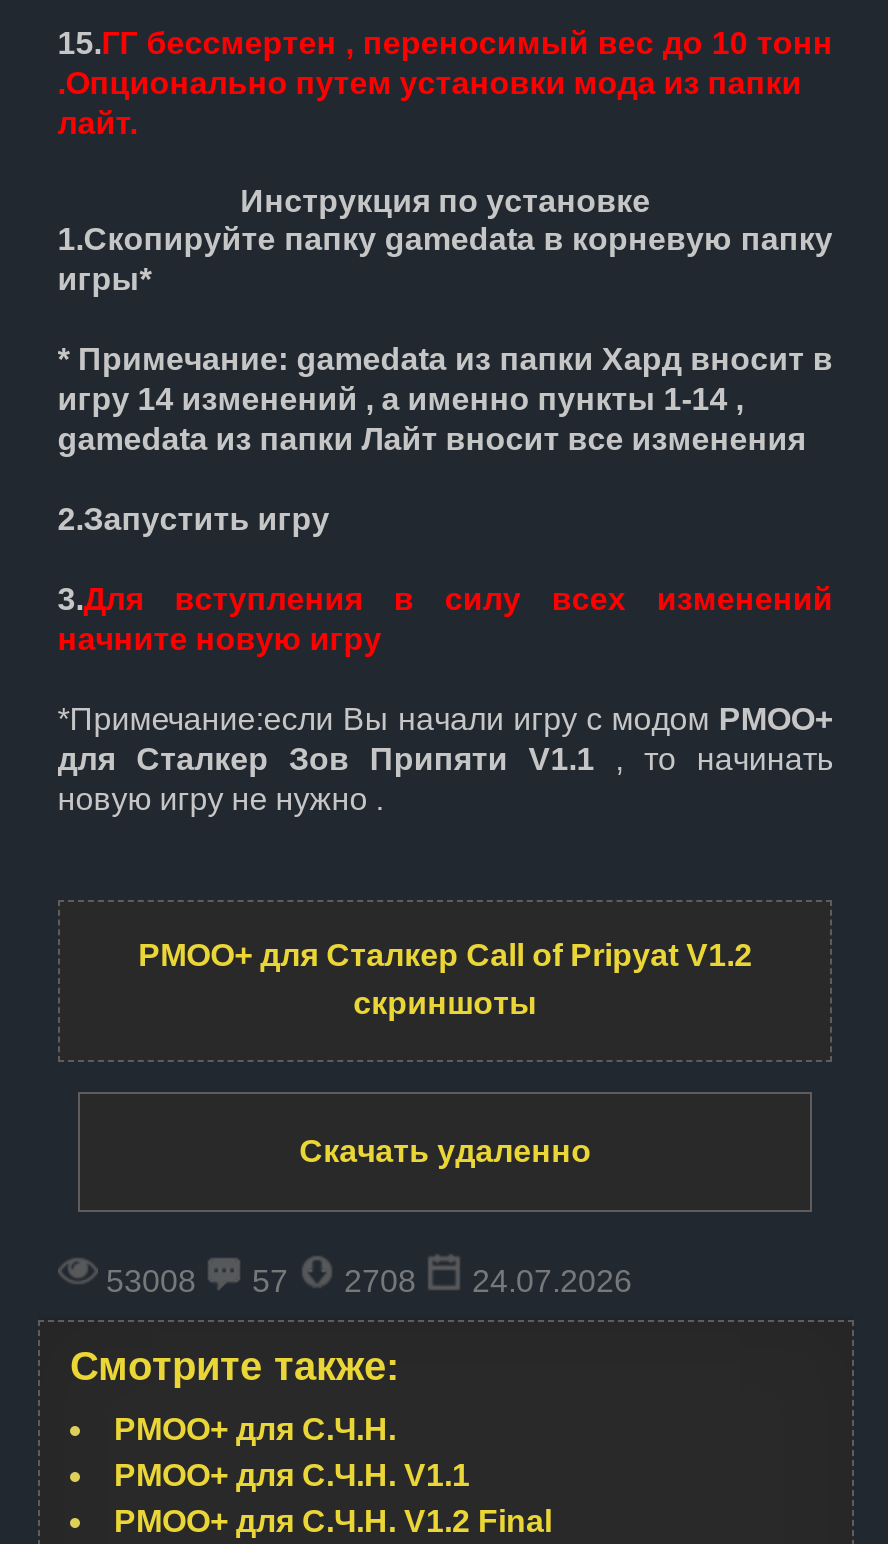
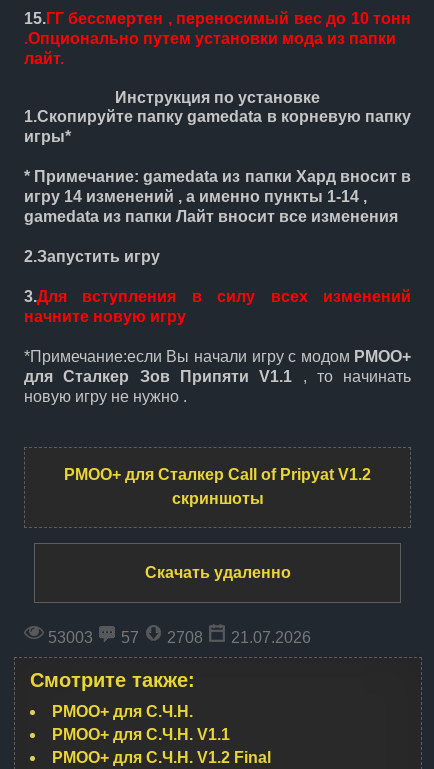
[98,1264,204,1298] 53008 -> [44,629,97,646] 53003
[464,1264,632,1298] 24.07.2026 -> [227,629,311,646] 21.07.2026

